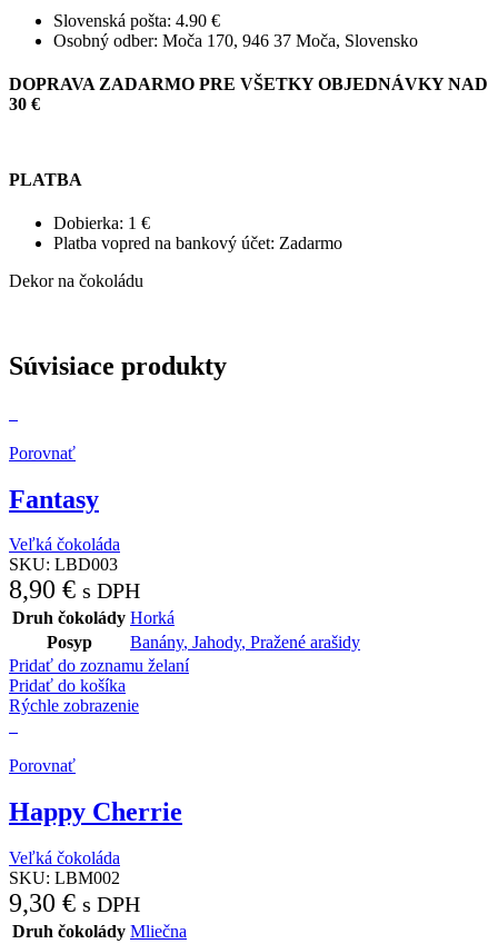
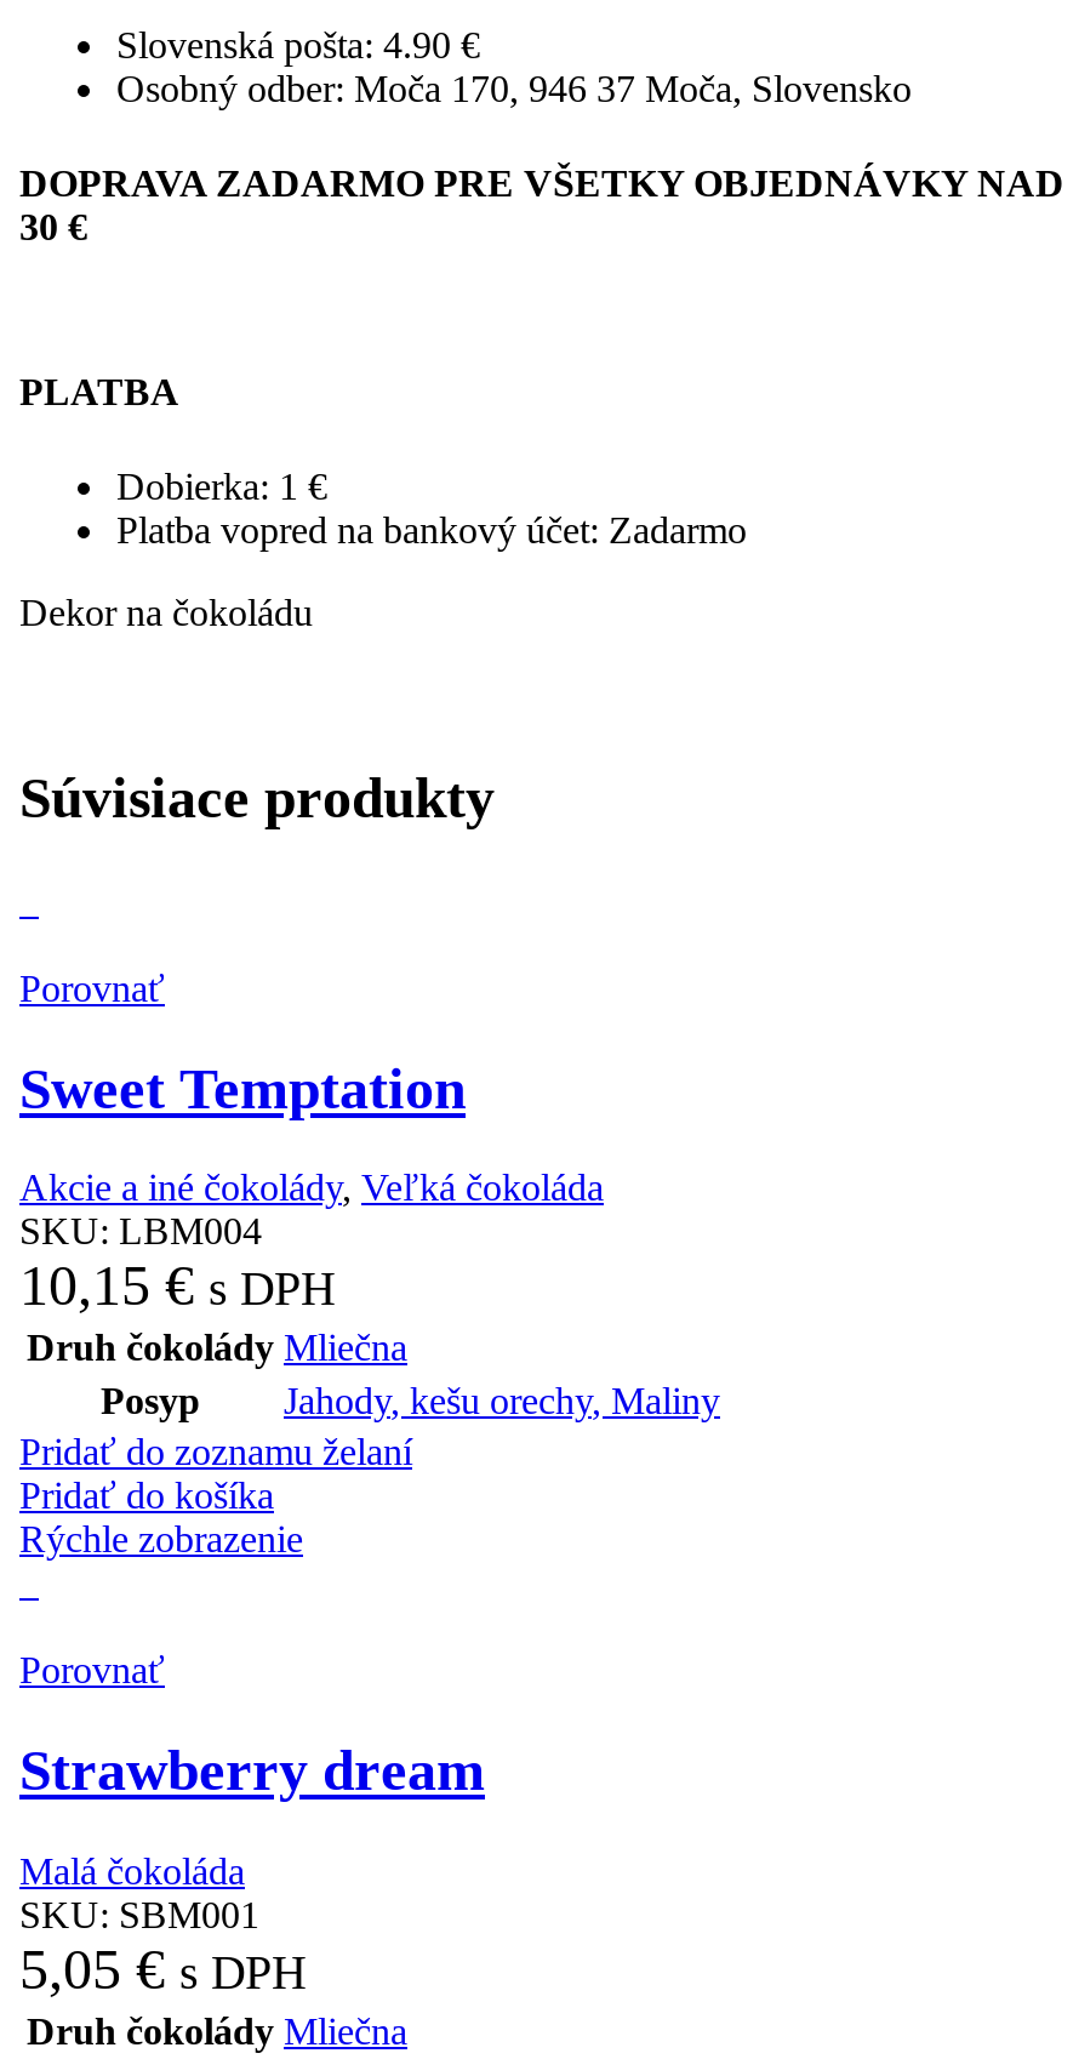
[9,484,99,513] Fantasy -> [19,1057,466,1120] Sweet Temptation
[9,535,175,628] Veľká čokoláda | SKU: LBD003 | 8,90 € s DPH | Druh čokolády Horká -> [19,1168,604,1369] Akcie a iné čokolády, Veľká čokoláda | SKU: LBM004 | 10,15 € s DPH | Druh čokolády Mliečna
[130,633,360,652] Banány, Jahody, Pražené arašidy -> [284,1381,720,1422] Jahody, kešu orechy, Maliny
[9,797,182,826] Happy Cherrie -> [19,1739,485,1802] Strawberry dream
[9,848,140,917] Veľká čokoláda | SKU: LBM002 | 9,30 € s DPH -> [19,1850,306,2001] Malá čokoláda | SKU: SBM001 | 5,05 € s DPH

